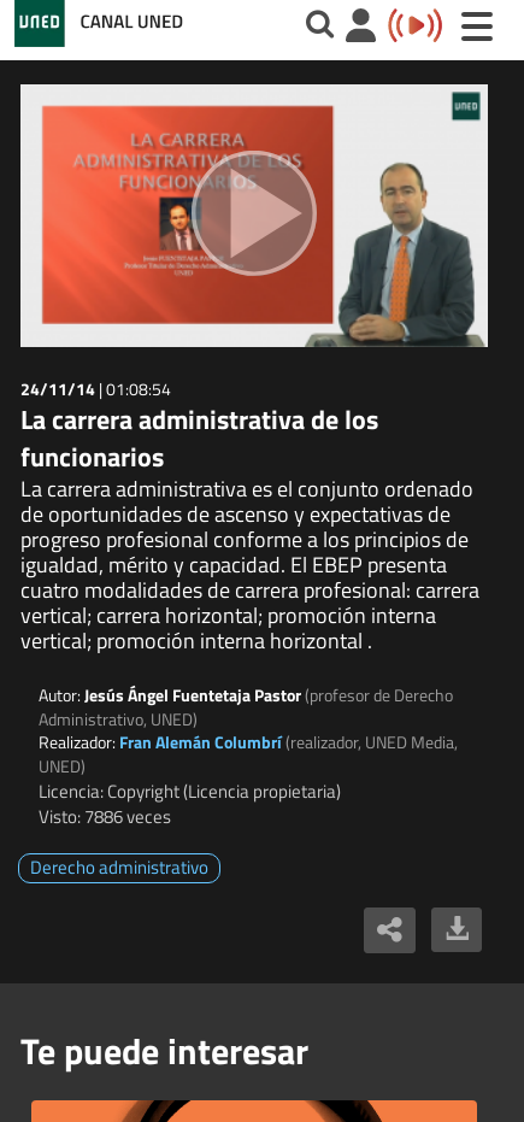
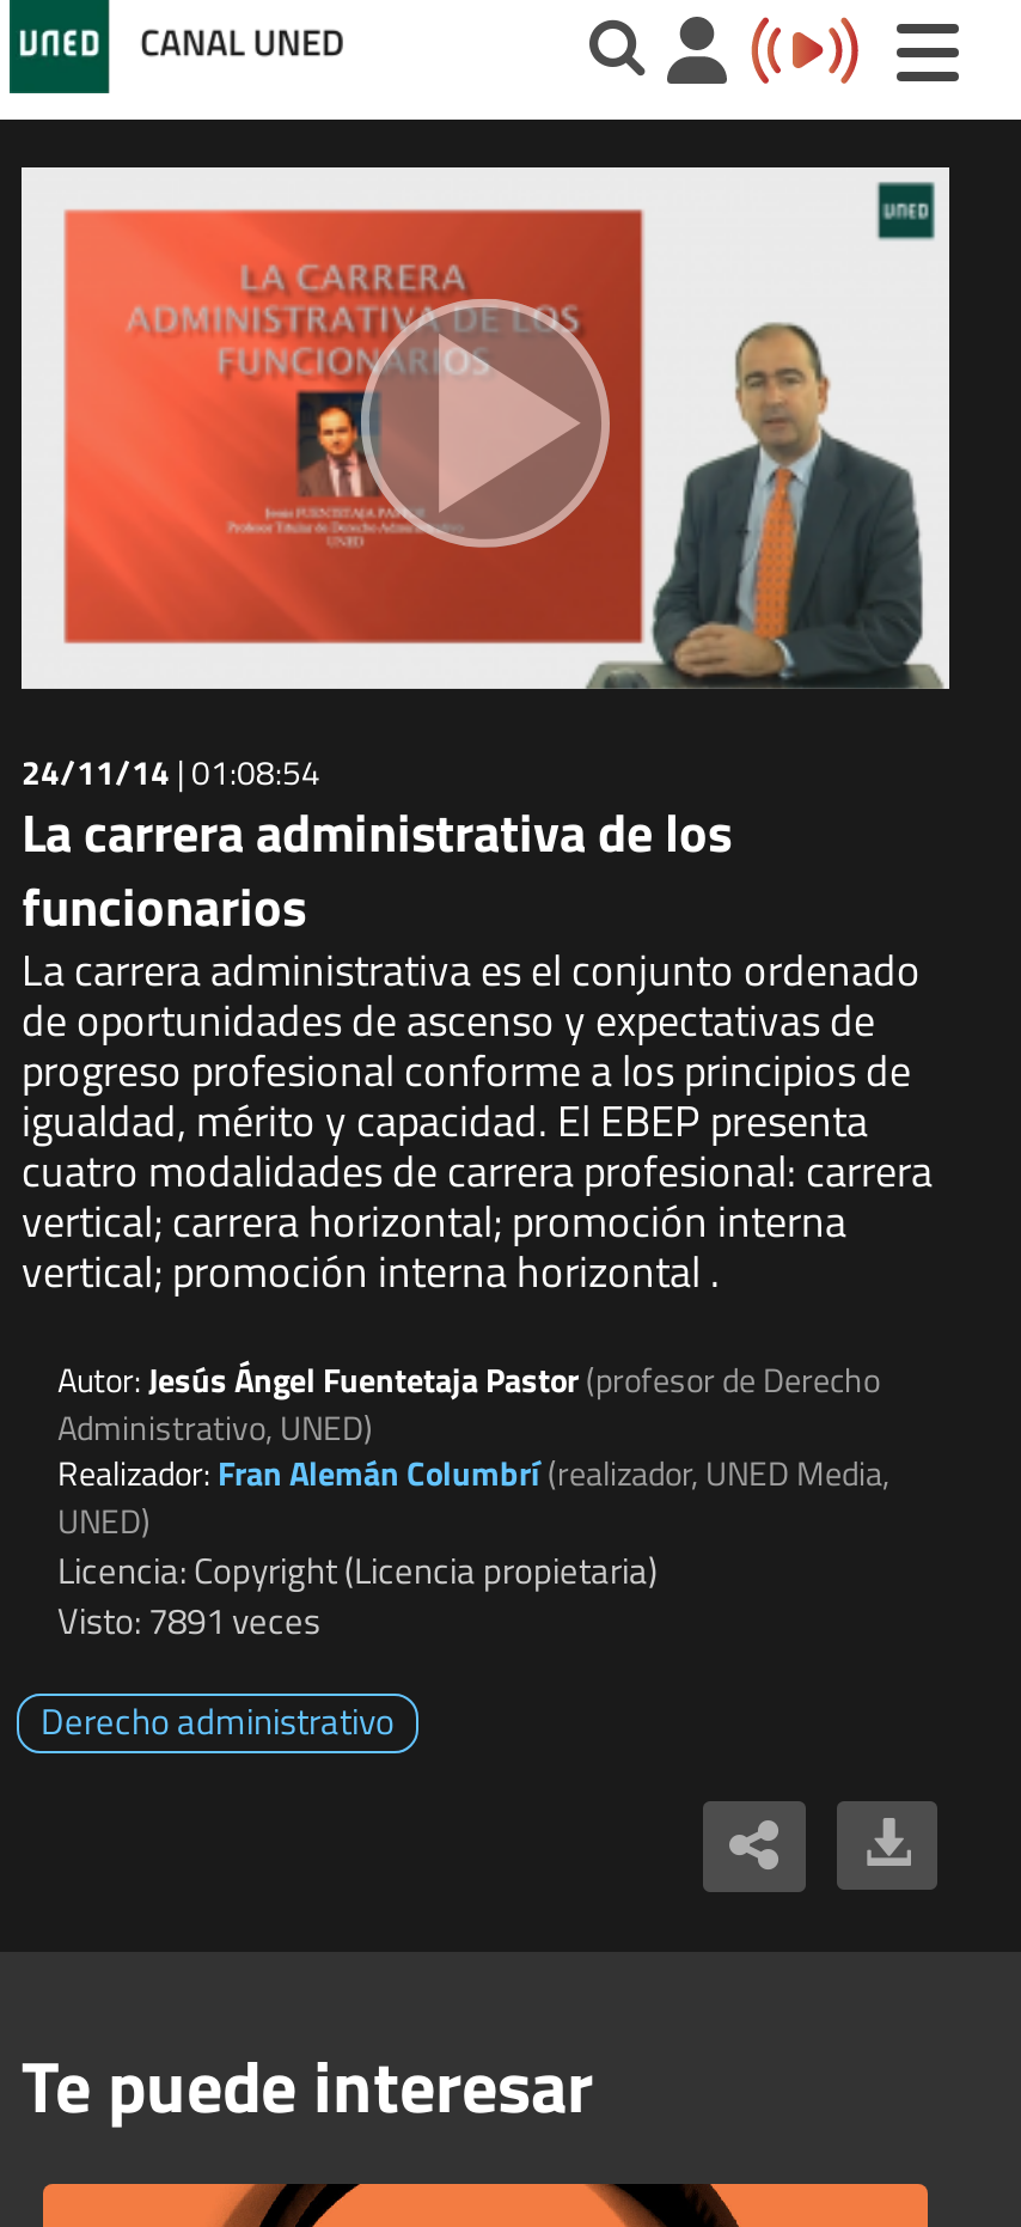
[39,803,171,831] Visto: 7886 veces -> [57,1594,320,1649] Visto: 7891 veces

